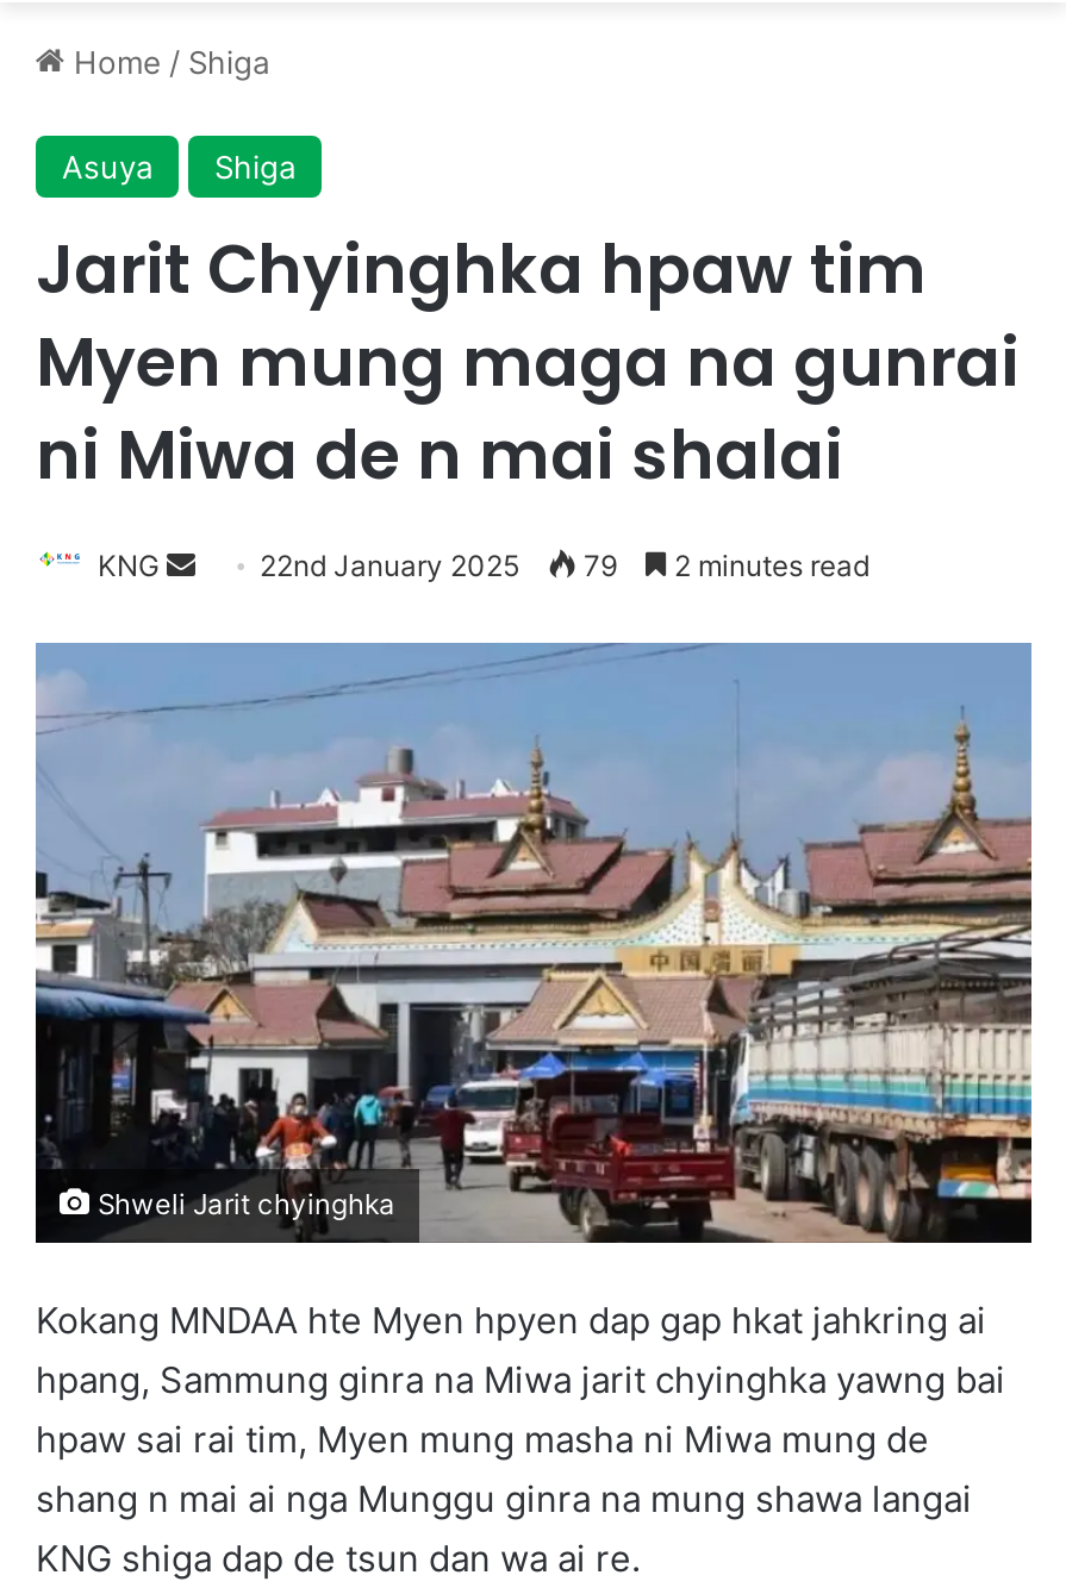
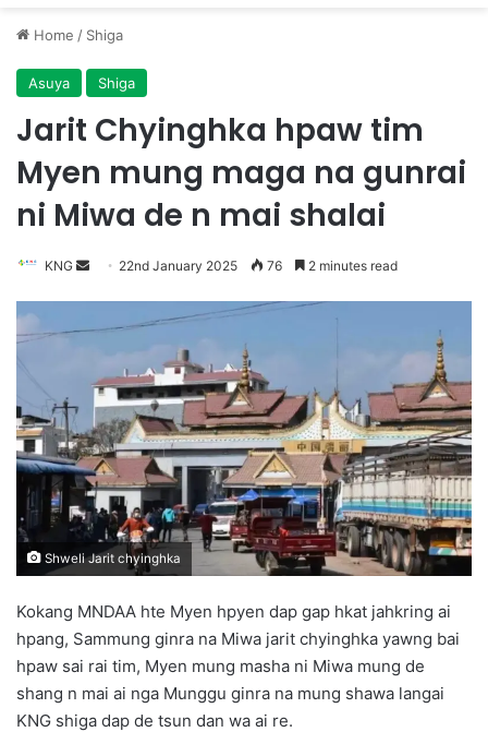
[576,548,617,583] 79 -> [264,257,282,274] 76

